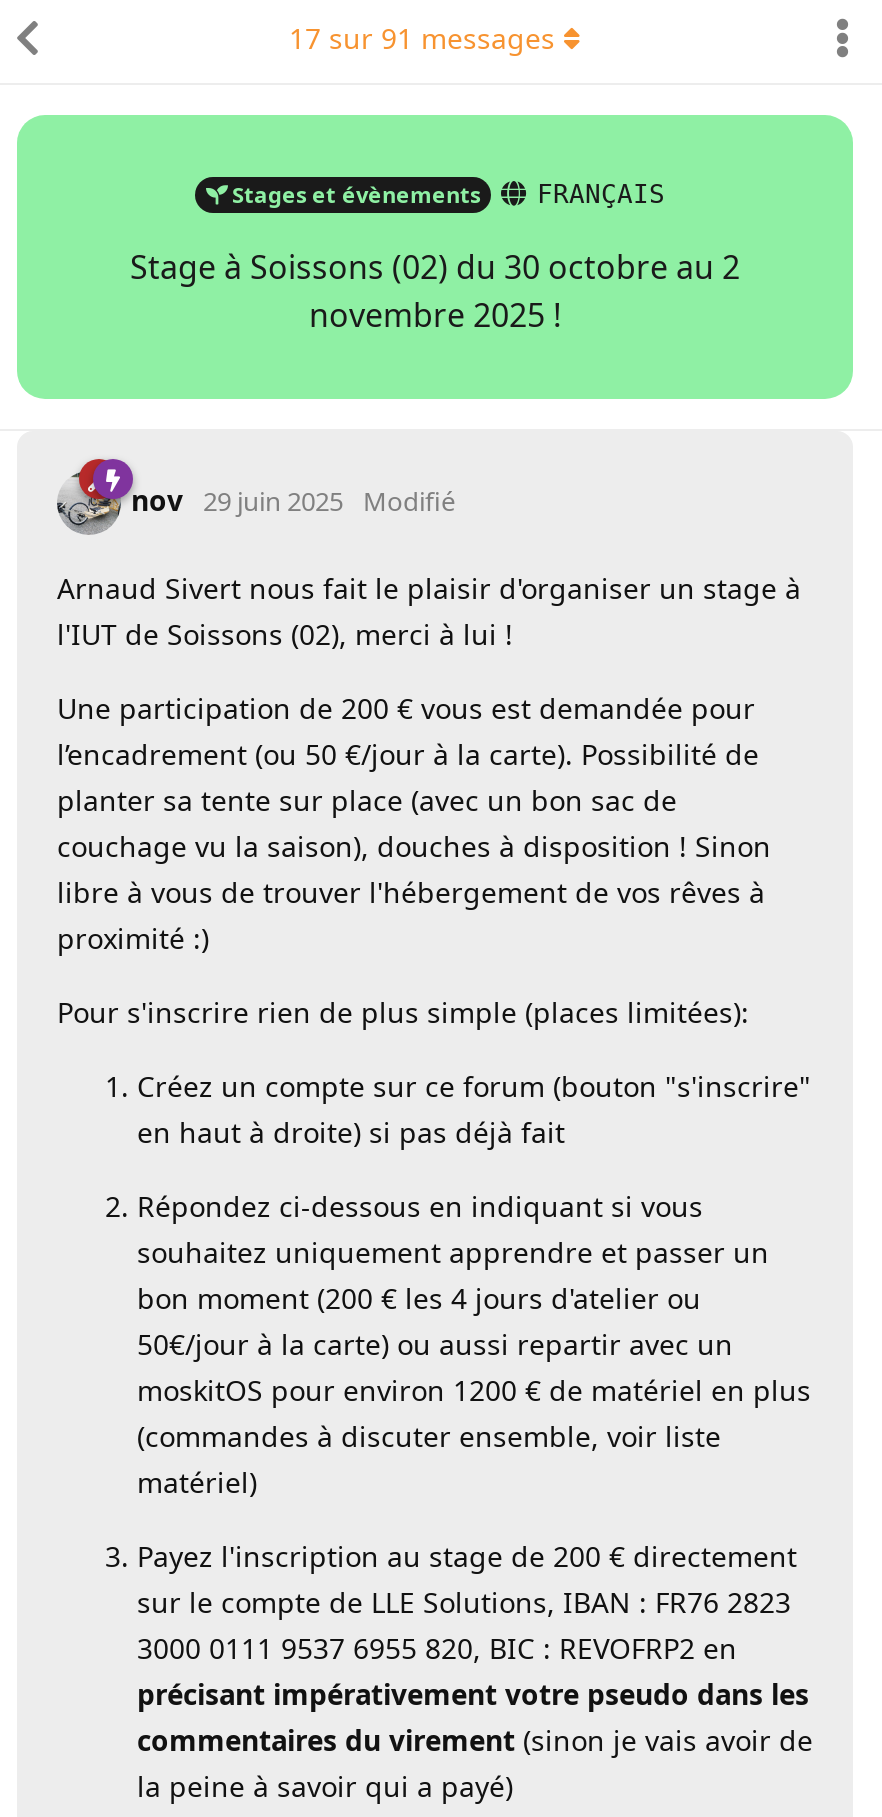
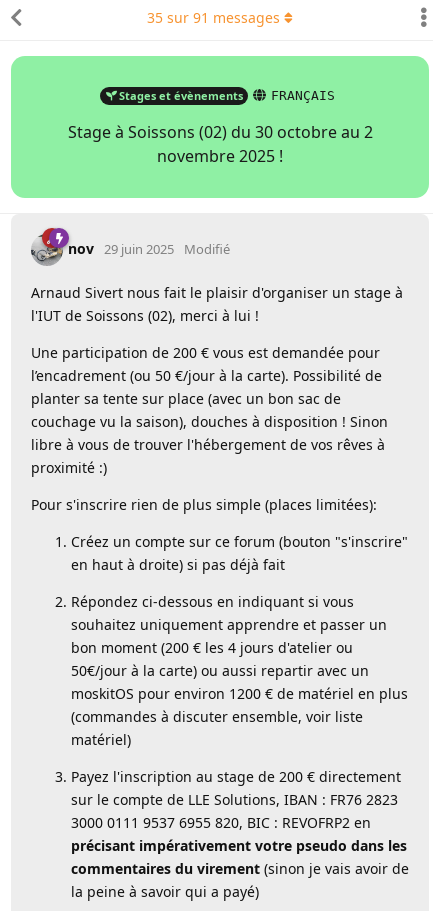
[289,19,555,57] 17 sur 91 messages -> [147,8,280,27] 35 sur 91 messages

